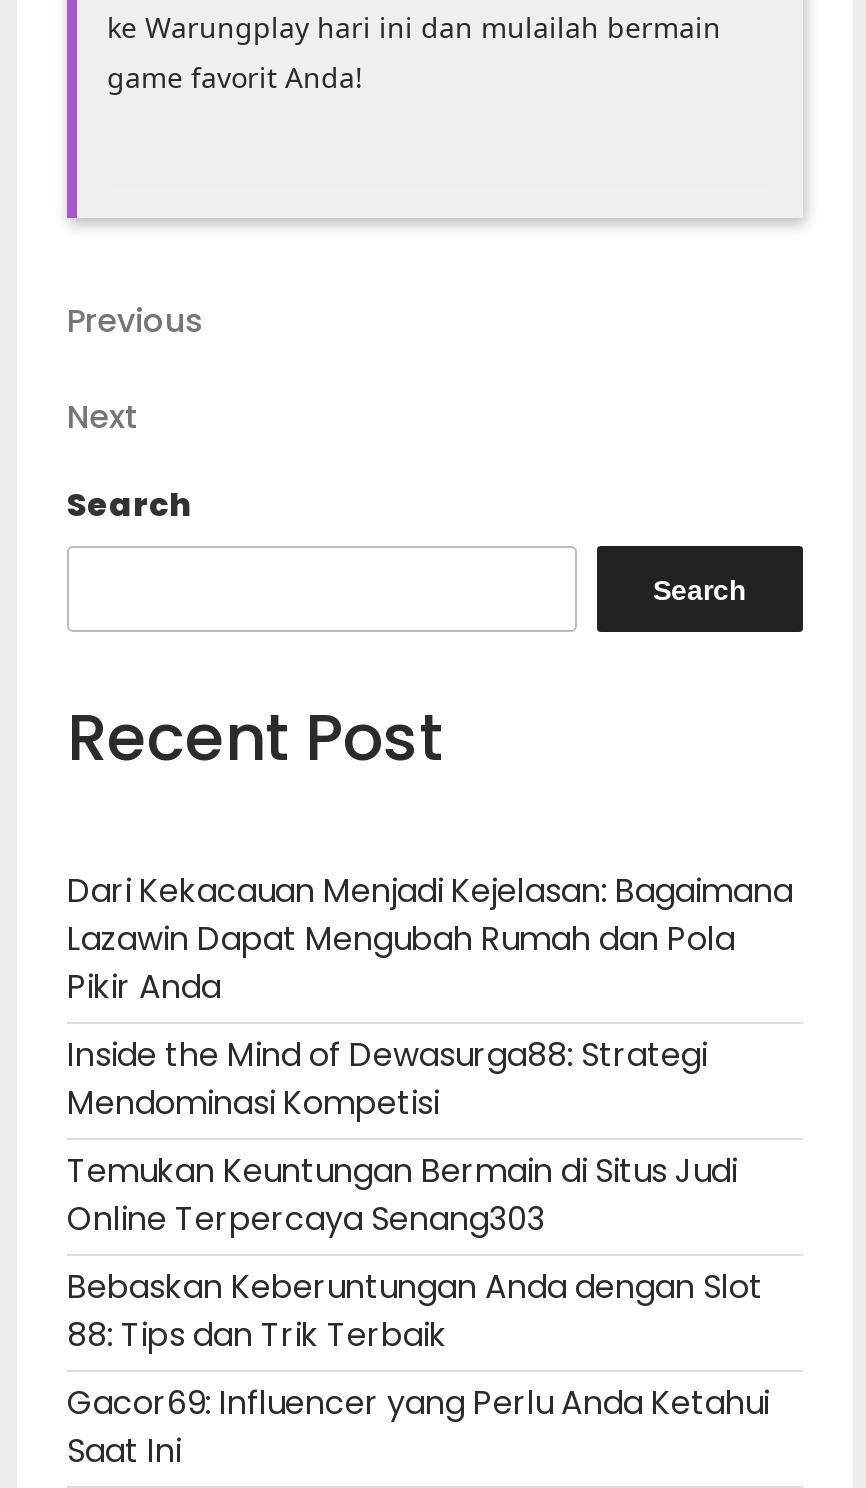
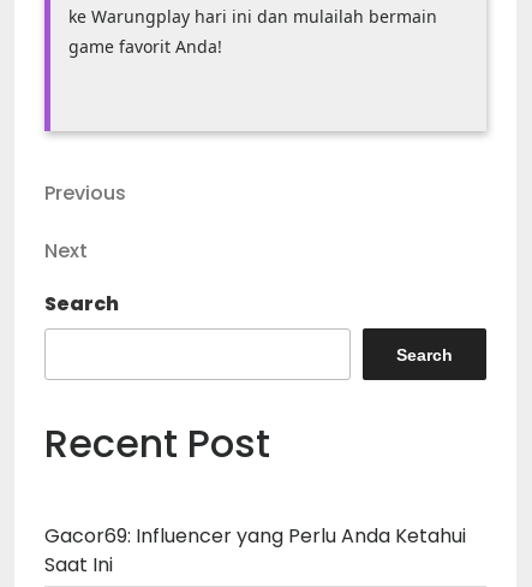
[67,868,793,1358] Dari Kekacauan Menjadi Kejelasan: Bagaimana | Lazawin Dapat Mengubah Rumah dan Pola | Pikir Anda | Inside the Mind of Dewasurga88: Strategi | Mendominasi Kompetisi | Temukan Keuntungan Bermain di Situs Judi | Online Terpercaya Senang303 | Bebaskan Keberuntungan Anda dengan Slot | 88: Tips dan Trik Terbaik -> none

